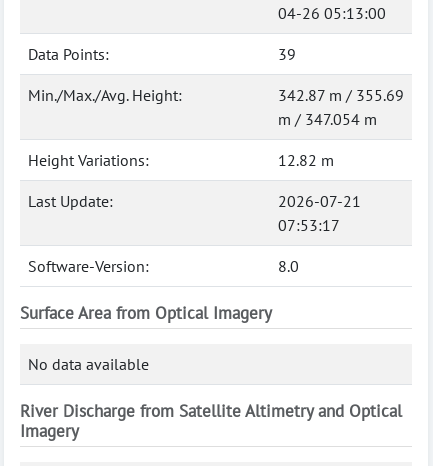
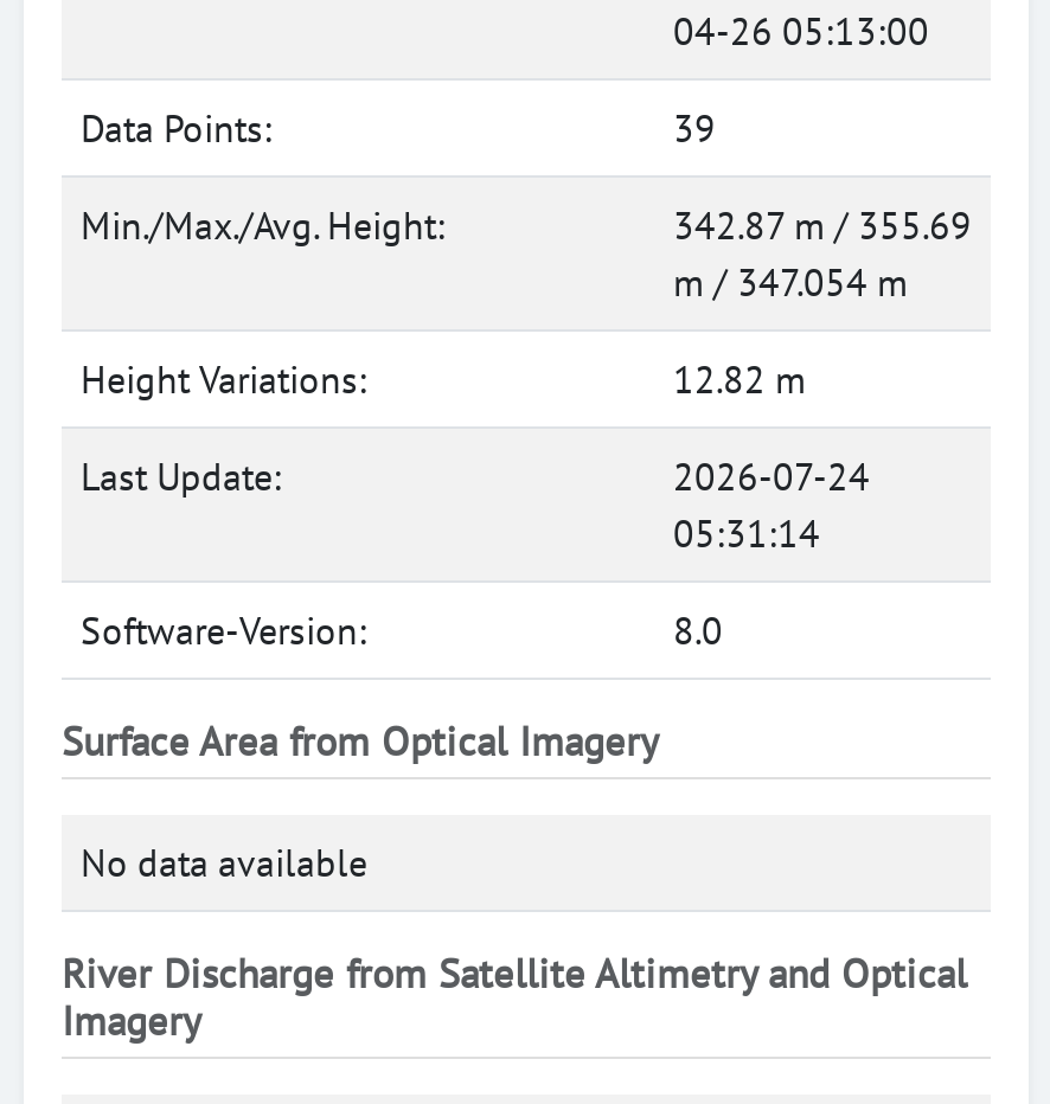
[278,191,361,211] 2026-07-21 -> [673,452,870,500] 2026-07-24
[278,215,340,235] 07:53:17 -> [673,509,820,557] 05:31:14

